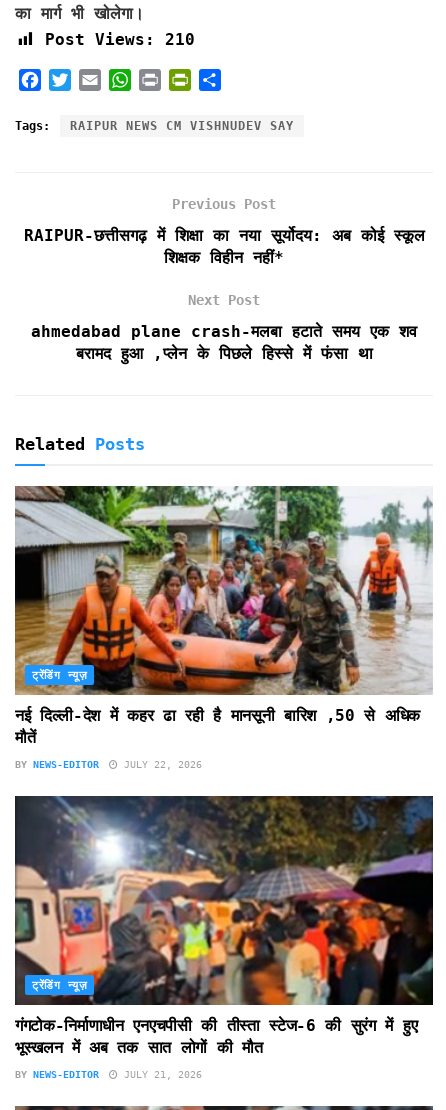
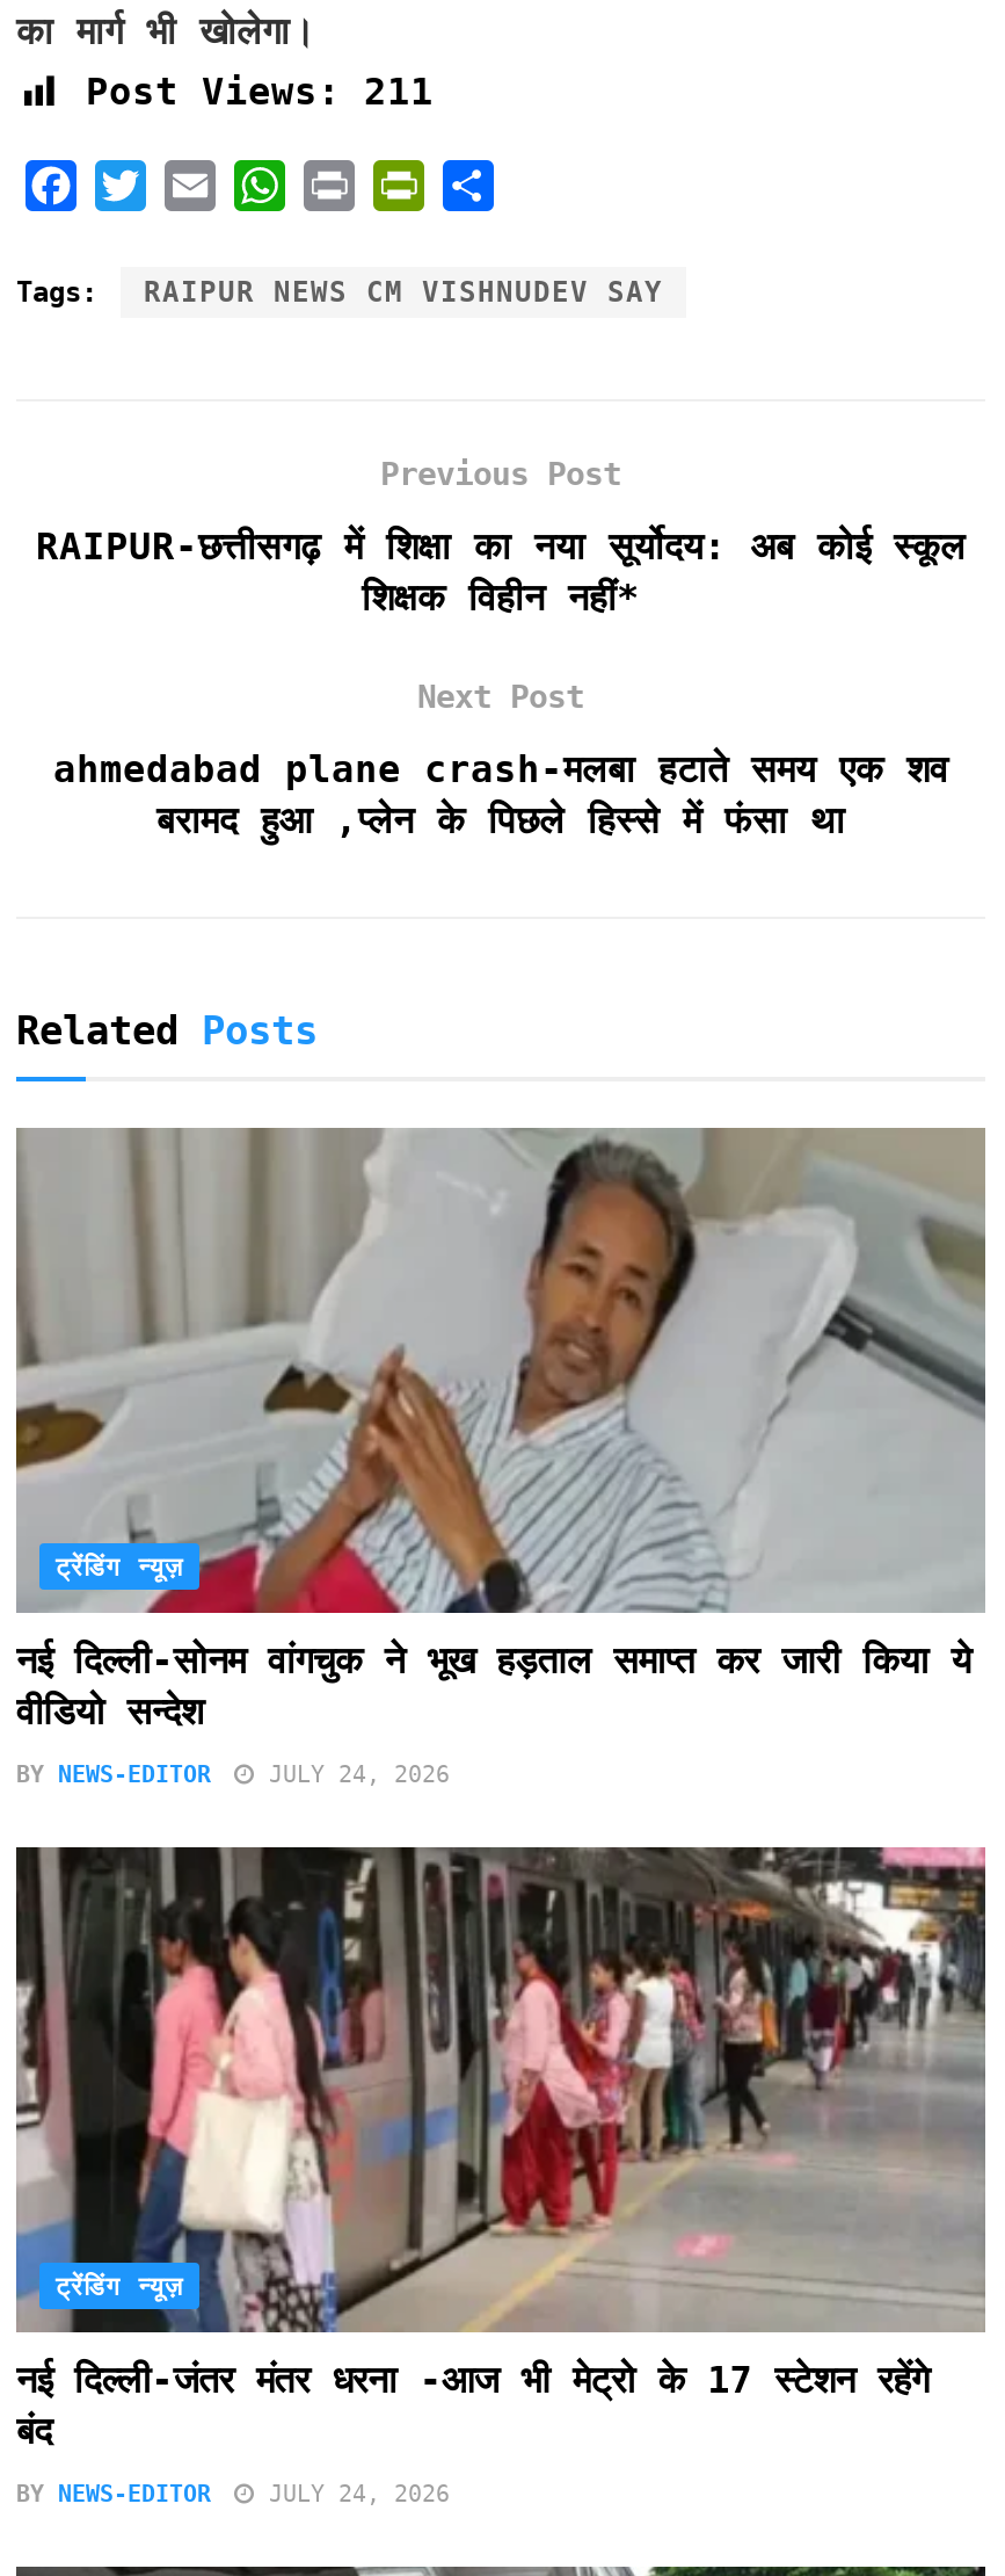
[45,30,195,49] Post Views: 210 -> [86,70,434,114] Post Views: 211
[14,486,433,747] [image] | नई दिल्ली-देश में कहर ढा रही है मानसूनी बारिश ,50 से अधिक | मौतें -> [14,1126,988,1734] [image] | नई दिल्ली-सोनम वांगचुक ने भूख हड़ताल समाप्त कर जारी किया ये | वीडियो सन्देश
[15,759,202,770] BY NEWS-EDITOR JULY 22, 2026 -> [16,1762,450,1787] BY NEWS-EDITOR JULY 24, 2026
[14,795,434,1057] [image] | गंगटोक-निर्माणाधीन एनएचपीसी की तीस्ता स्टेज-6 की सुरंग में हुए | भूस्खलन में अब तक सात लोगों की मौत -> [14,1845,988,2453] [image] | नई दिल्ली-जंतर मंतर धरना -आज भी मेट्रो के 17 स्टेशन रहेंगे | बंद
[15,1069,202,1080] BY NEWS-EDITOR JULY 21, 2026 -> [16,2481,450,2507] BY NEWS-EDITOR JULY 24, 2026

